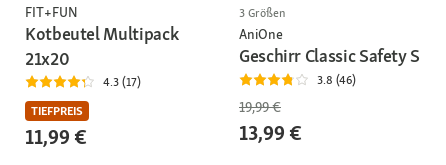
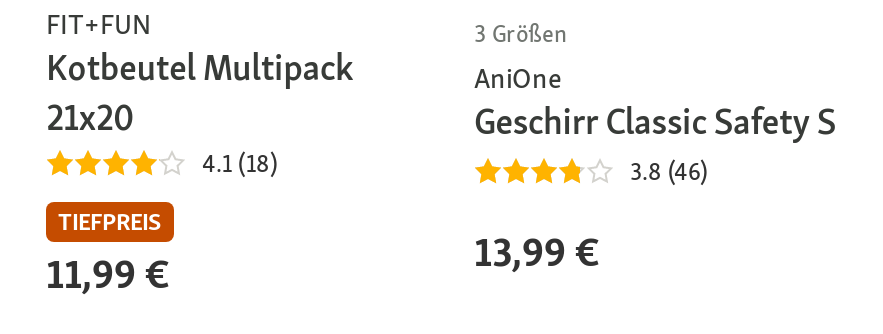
[103,74,141,90] 4.3 (17) -> [202,148,278,180] 4.1 (18)
[239,98,281,116] 19,99 € -> none

